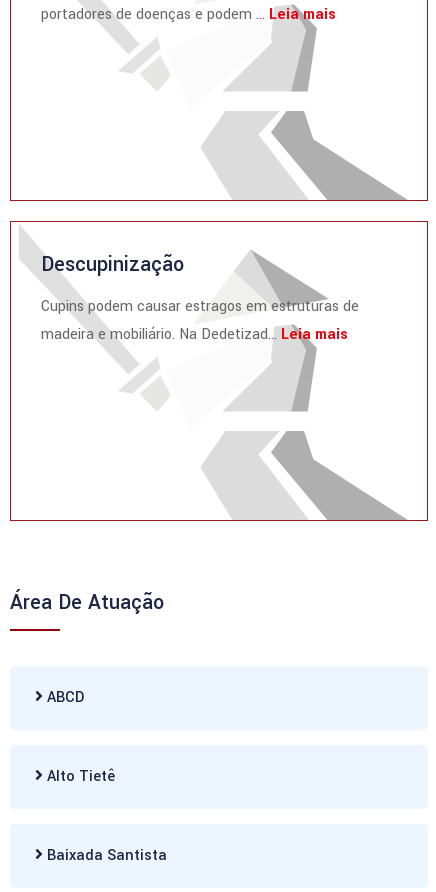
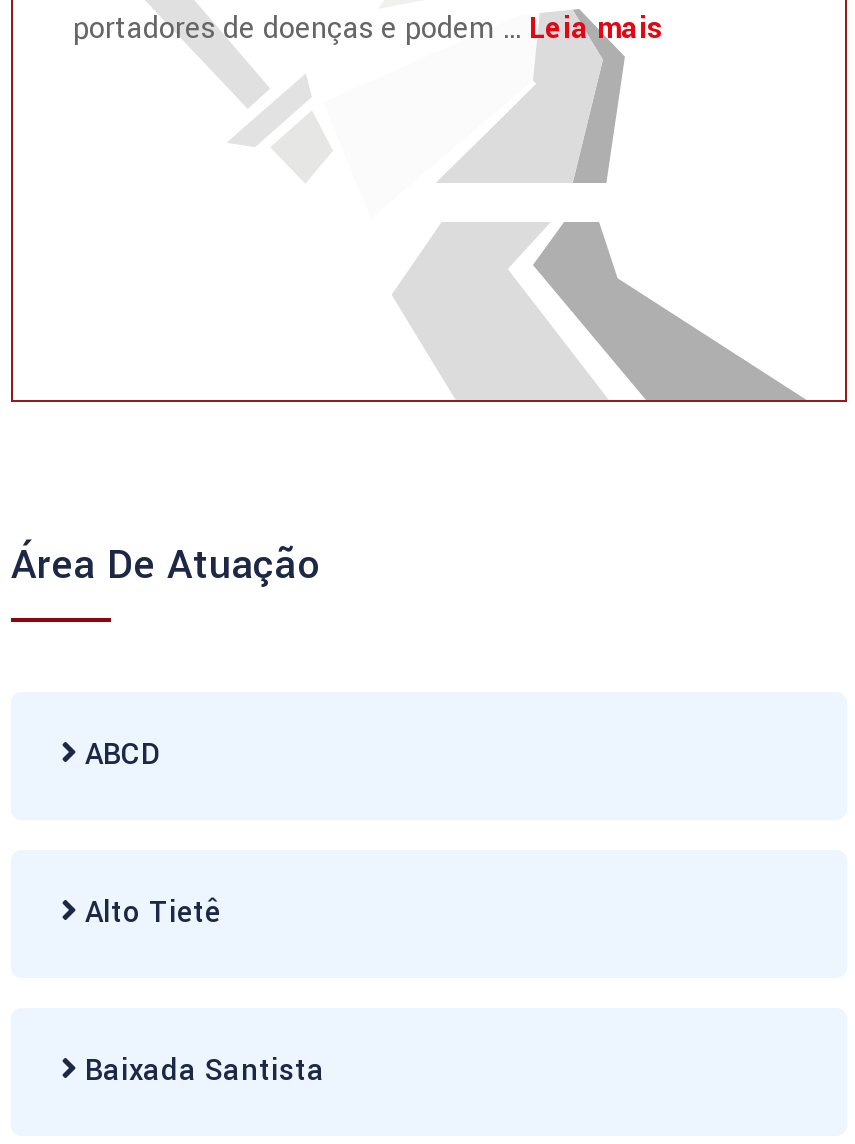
[41,250,359,345] Descupinização | Cupins podem causar estragos em estruturas de | madeira e mobiliário. Na Dedetizad... Leia mais -> none

